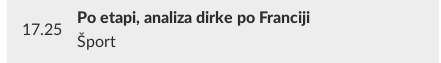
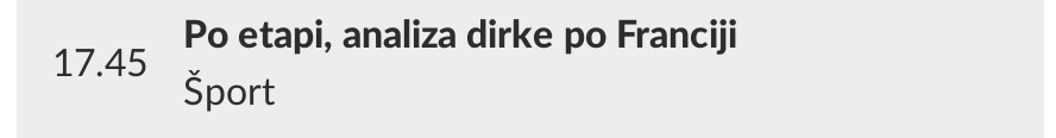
[22,22,62,38] 17.25 -> [52,45,147,83] 17.45

